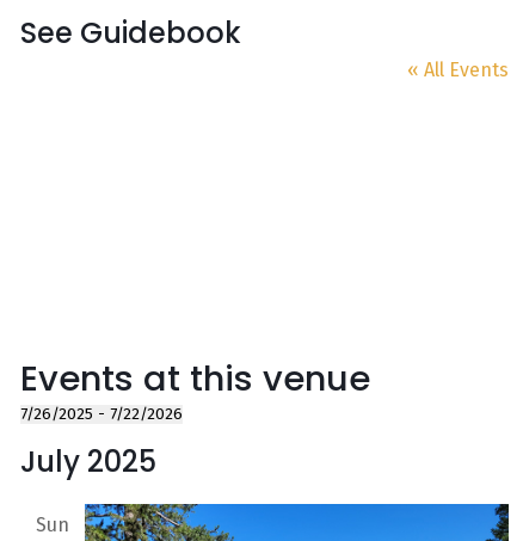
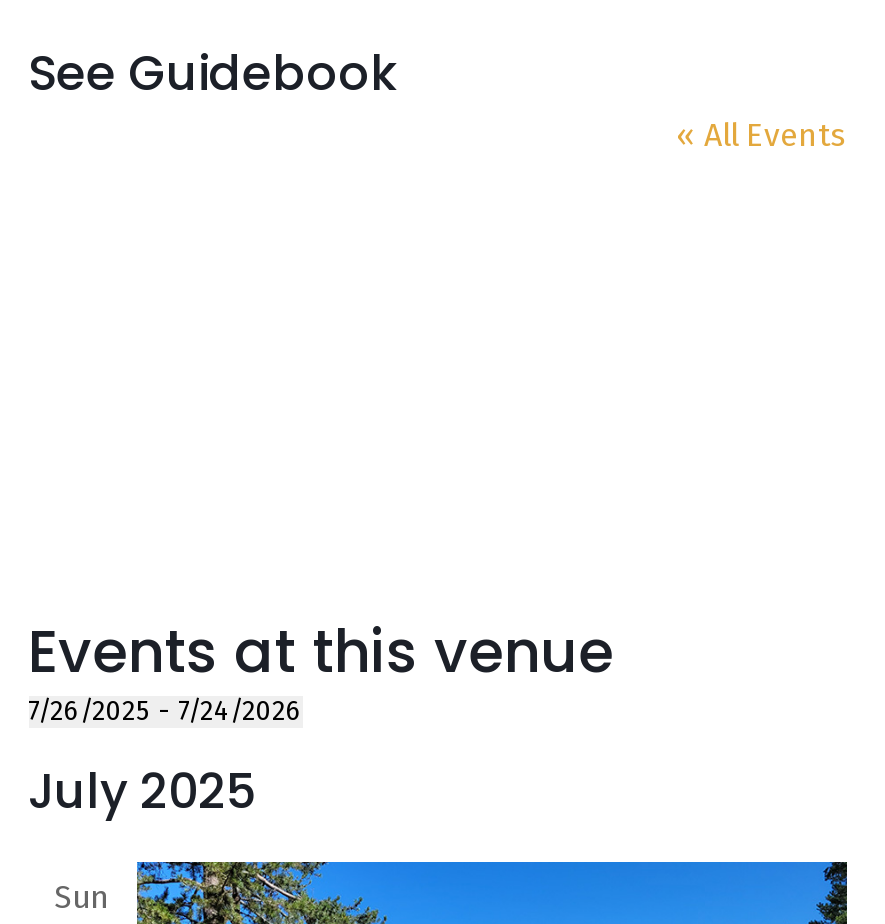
[20,405,182,424] 7/26/2025 - 7/22/2026 -> [28,696,302,728] 7/26/2025 - 7/24/2026

